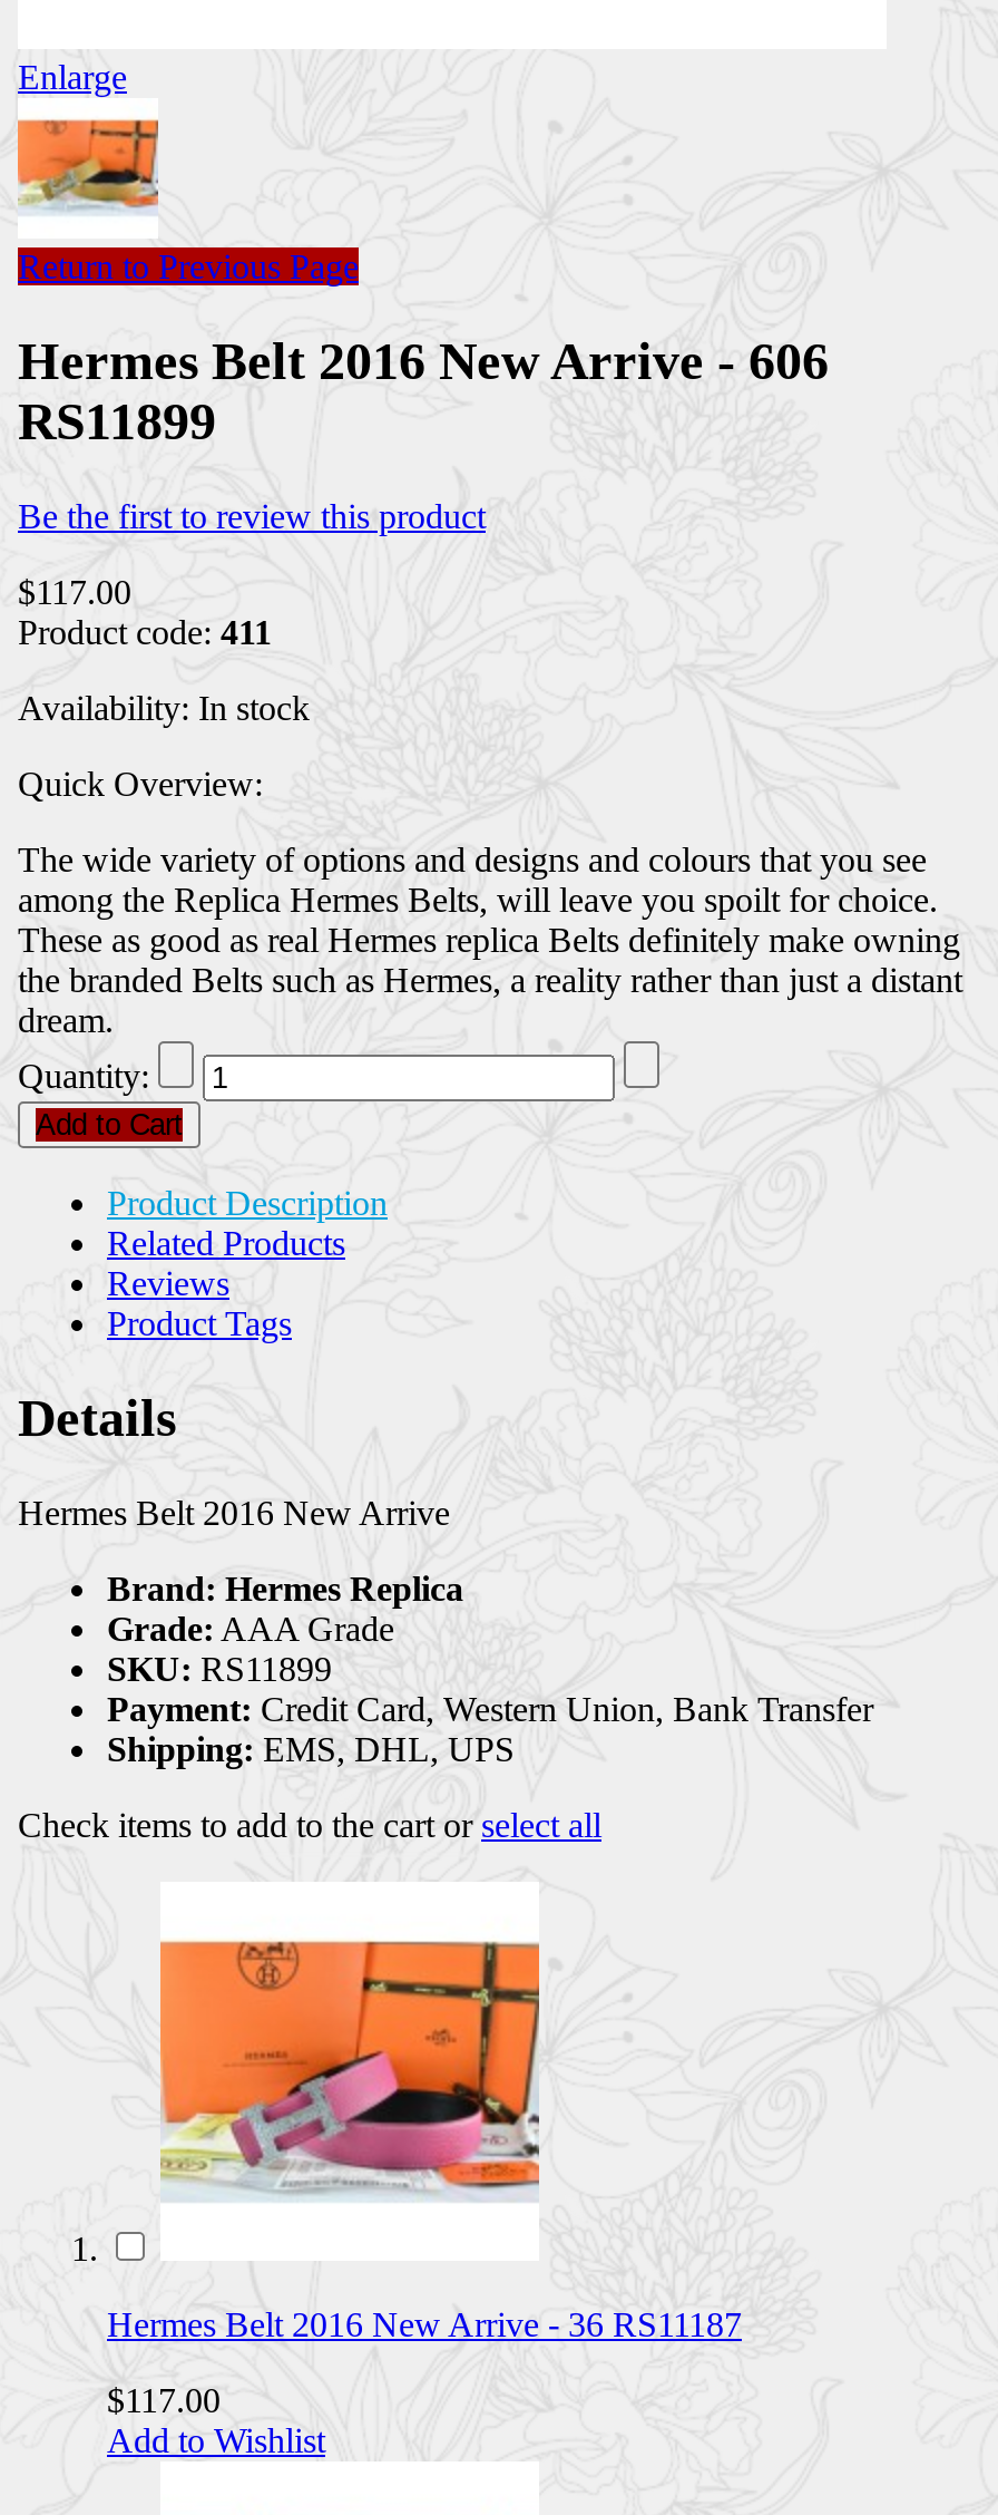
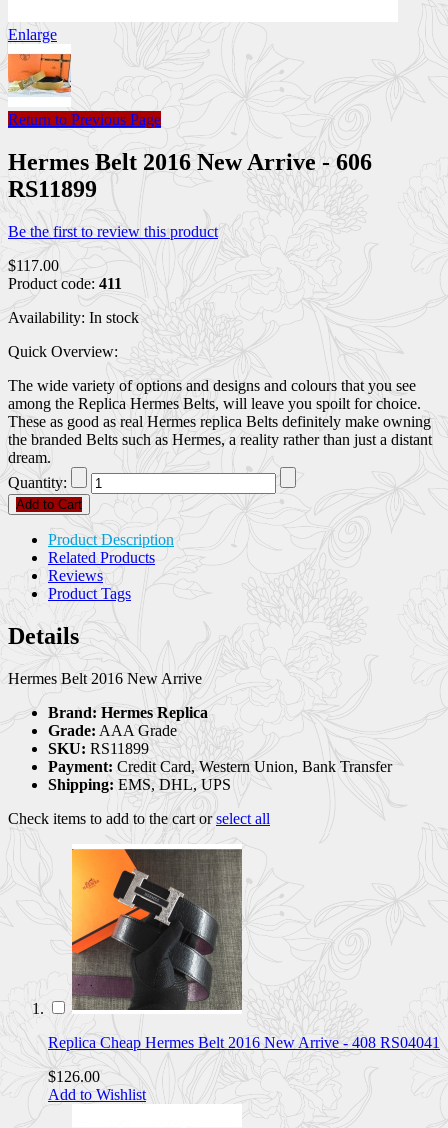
[107,1893,742,2342] [image] | Hermes Belt 2016 New Arrive - 36 RS11187 -> [48,848,440,1051] [image] | Replica Cheap Hermes Belt 2016 New Arrive - 408 RS04041
[107,2380,221,2418] $117.00 -> [48,1068,100,1085] $126.00

